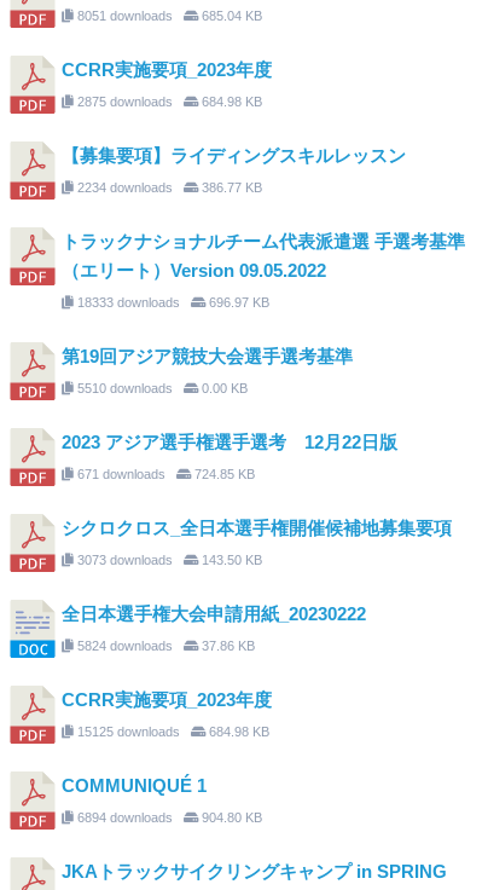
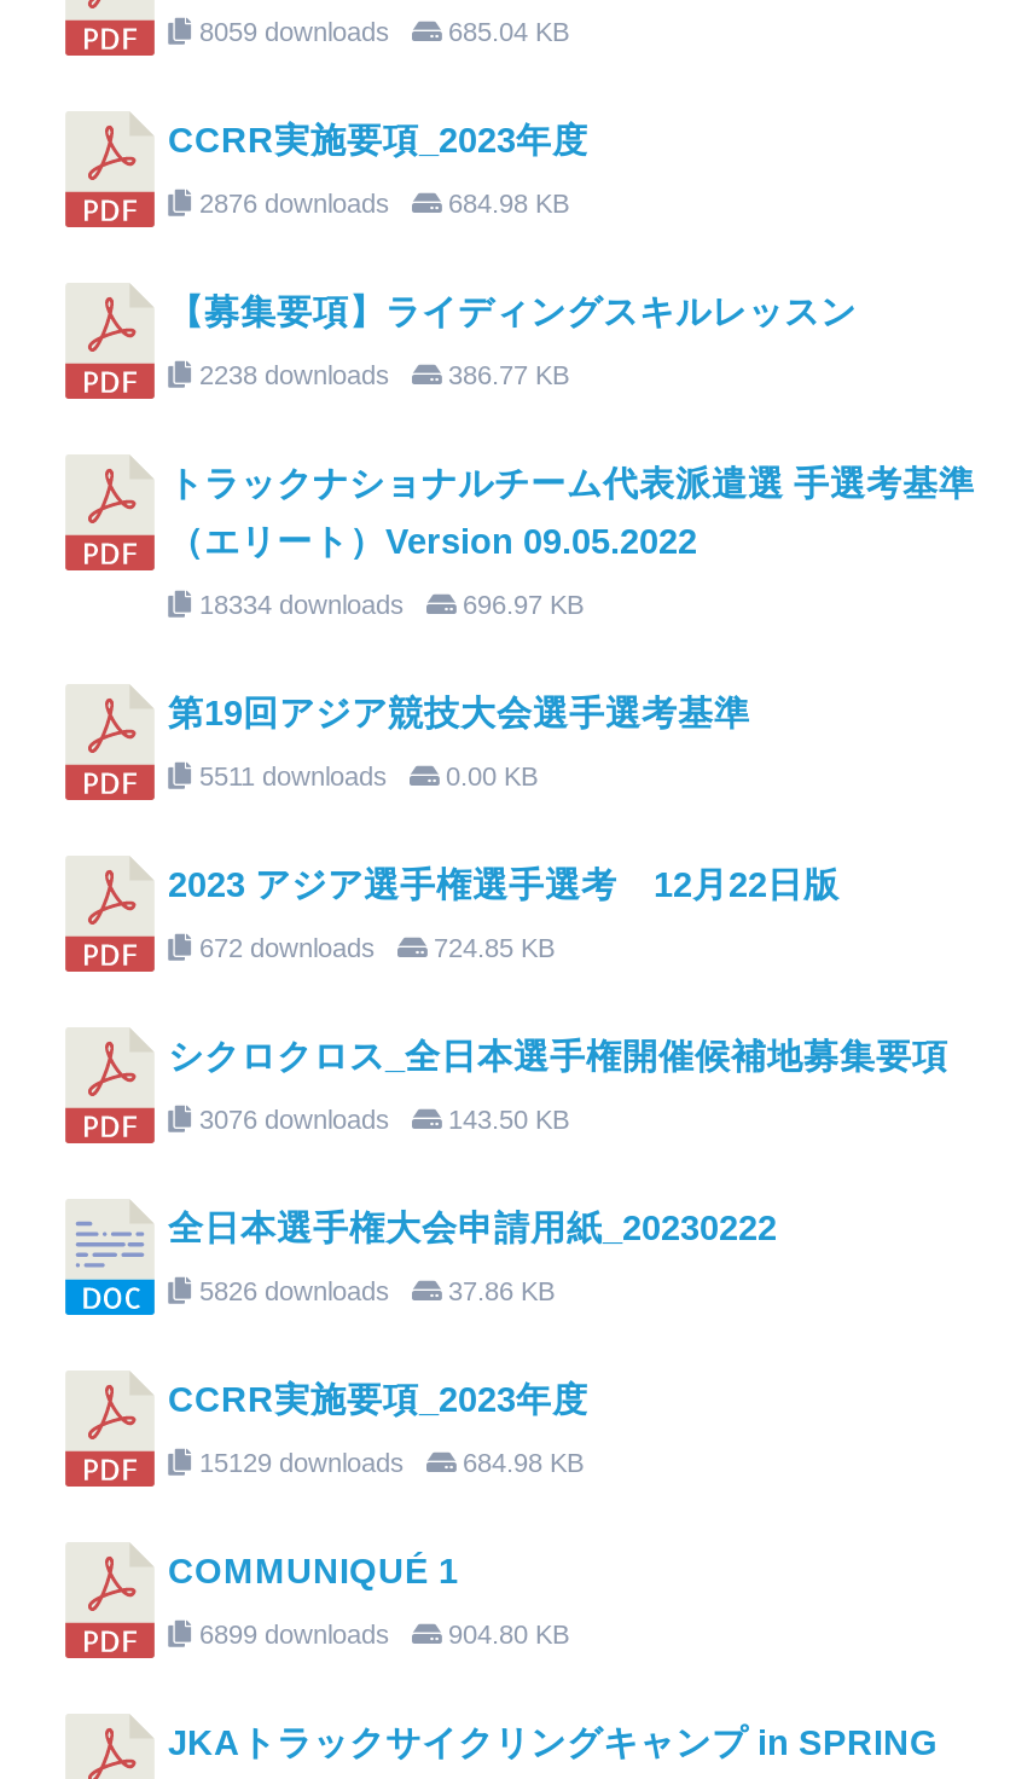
[74,8,262,22] 8051 downloads 685.04 KB -> [192,16,569,45] 8059 downloads 685.04 KB
[74,94,262,108] 2875 downloads 684.98 KB -> [192,188,569,217] 2876 downloads 684.98 KB
[74,180,262,194] 2234 downloads 386.77 KB -> [192,359,569,388] 2238 downloads 386.77 KB
[74,295,269,309] 18333 downloads 696.97 KB -> [192,589,584,618] 18334 downloads 696.97 KB
[74,380,248,395] 5510 downloads 0.00 KB -> [192,760,538,789] 5511 downloads 0.00 KB
[74,466,255,481] 671 downloads 724.85 KB -> [192,932,555,961] 672 downloads 724.85 KB
[74,552,262,567] 3073 downloads 143.50 KB -> [192,1104,569,1133] 3076 downloads 143.50 KB
[74,638,255,653] 5824 downloads 37.86 KB -> [192,1275,555,1304] 5826 downloads 37.86 KB
[74,724,269,738] 15125 downloads 684.98 KB -> [192,1447,584,1476] 15129 downloads 684.98 KB
[74,810,262,824] 6894 downloads 904.80 KB -> [192,1619,569,1648] 6899 downloads 904.80 KB

